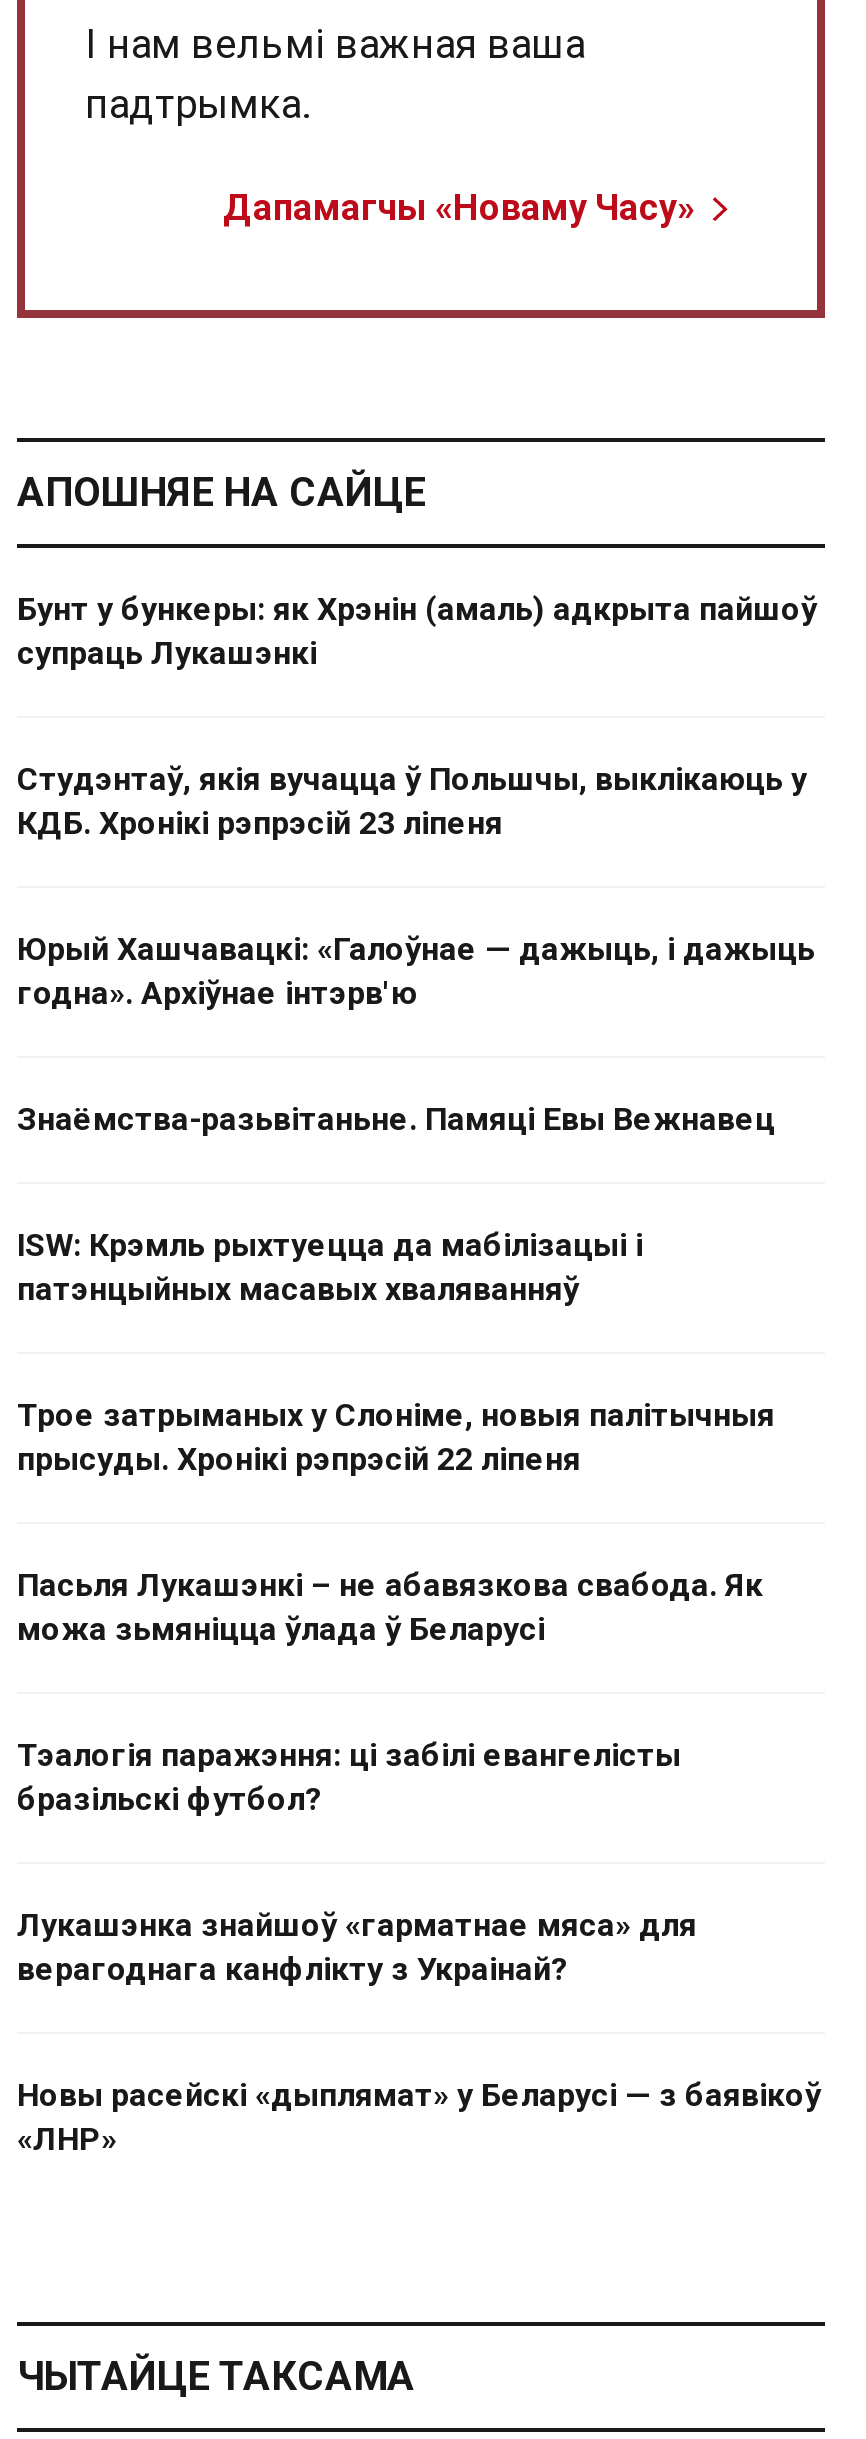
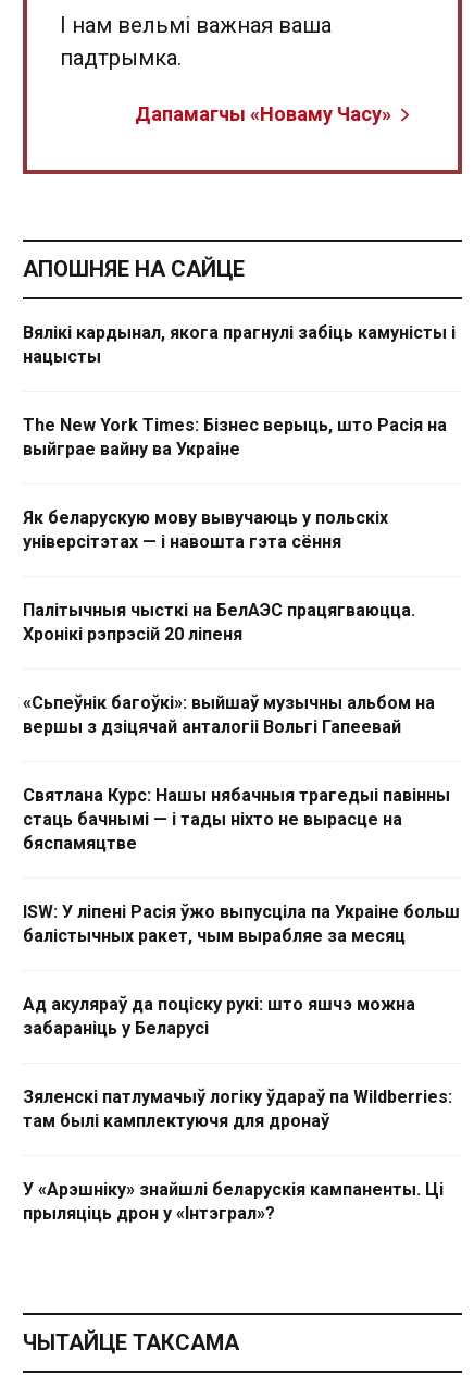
[17,590,817,672] Бунт у бункеры: як Хрэнін (амаль) адкрыта пайшоў | супраць Лукашэнкі -> [23,322,456,367] Вялікі кардынал, якога прагнулі забіць камуністы і | нацысты
[17,760,807,842] Студэнтаў, якія вучацца ў Польшчы, выклікаюць у | КДБ. Хронікі рэпрэсій 23 ліпеня -> [23,415,447,459] The New York Times: Бізнес верыць, што Расія на | выйграе вайну ва Украіне
[17,930,815,1012] Юрый Хашчавацкі: «Галоўнае — дажыць, і дажыць | годна». Архіўнае інтэрв'ю -> [23,507,388,552] Як беларускую мову вывучаюць у польскіх | універсітэтах — і навошта гэта сёння
[17,1100,775,1138] Знаёмства-разьвітаньне. Памяці Евы Вежнавец -> [23,600,415,644] Палітычныя чысткі на БелАЭС працягваюцца. | Хронікі рэпрэсій 20 ліпеня
[17,1226,643,1308] ISW: Крэмль рыхтуецца да мабілізацыі і | патэнцыйных масавых хваляванняў -> [23,692,435,737] «Сьпеўнік багоўкі»: выйшаў музычны альбом на | вершы з дзіцячай анталогіі Вольгі Гапеевай
[17,1396,775,1478] Трое затрыманых у Слоніме, новыя палітычныя | прысуды. Хронікі рэпрэсій 22 ліпеня -> [23,785,450,854] Святлана Курс: Нашы нябачныя трагедыі павінны | стаць бачнымі — і тады ніхто не вырасце на | бяспамяцтве
[17,1566,763,1648] Пасьля Лукашэнкі – не абавязкова свабода. Як | можа зьмяніцца ўлада ў Беларусі -> [23,901,460,946] ISW: У ліпені Расія ўжо выпусціла па Украіне больш | балістычных ракет, чым вырабляе за месяц
[17,1736,681,1818] Тэалогія паражэння: ці забілі евангелісты | бразільскі футбол? -> [23,994,415,1039] Ад акуляраў да поціску рукі: што яшчэ можна | забараніць у Беларусі
[17,1906,697,1988] Лукашэнка знайшоў «гарматнае мяса» для | верагоднага канфлікту з Украінай? -> [23,1087,452,1131] Зяленскі патлумачыў логіку ўдараў па Wildberries: | там былі камплектуючя для дронаў
[17,2076,821,2158] Новы расейскі «дыплямат» у Беларусі — з баявікоў | «ЛНР» -> [23,1179,444,1224] У «Арэшніку» знайшлі беларускія кампаненты. Ці | прыляціць дрон у «Інтэграл»?

